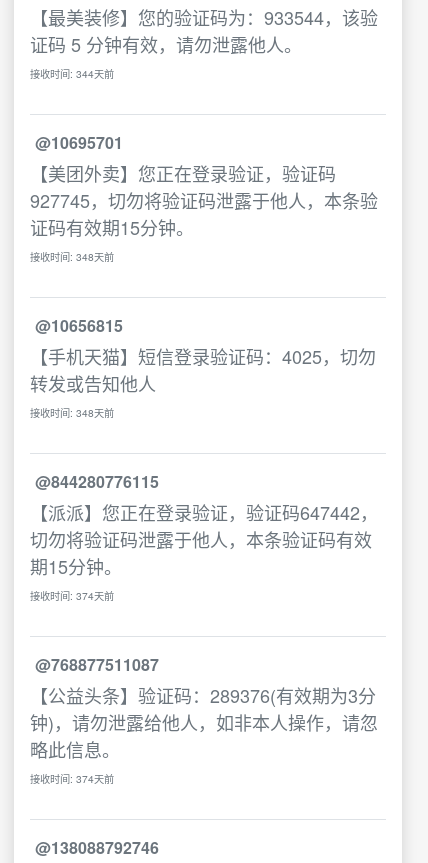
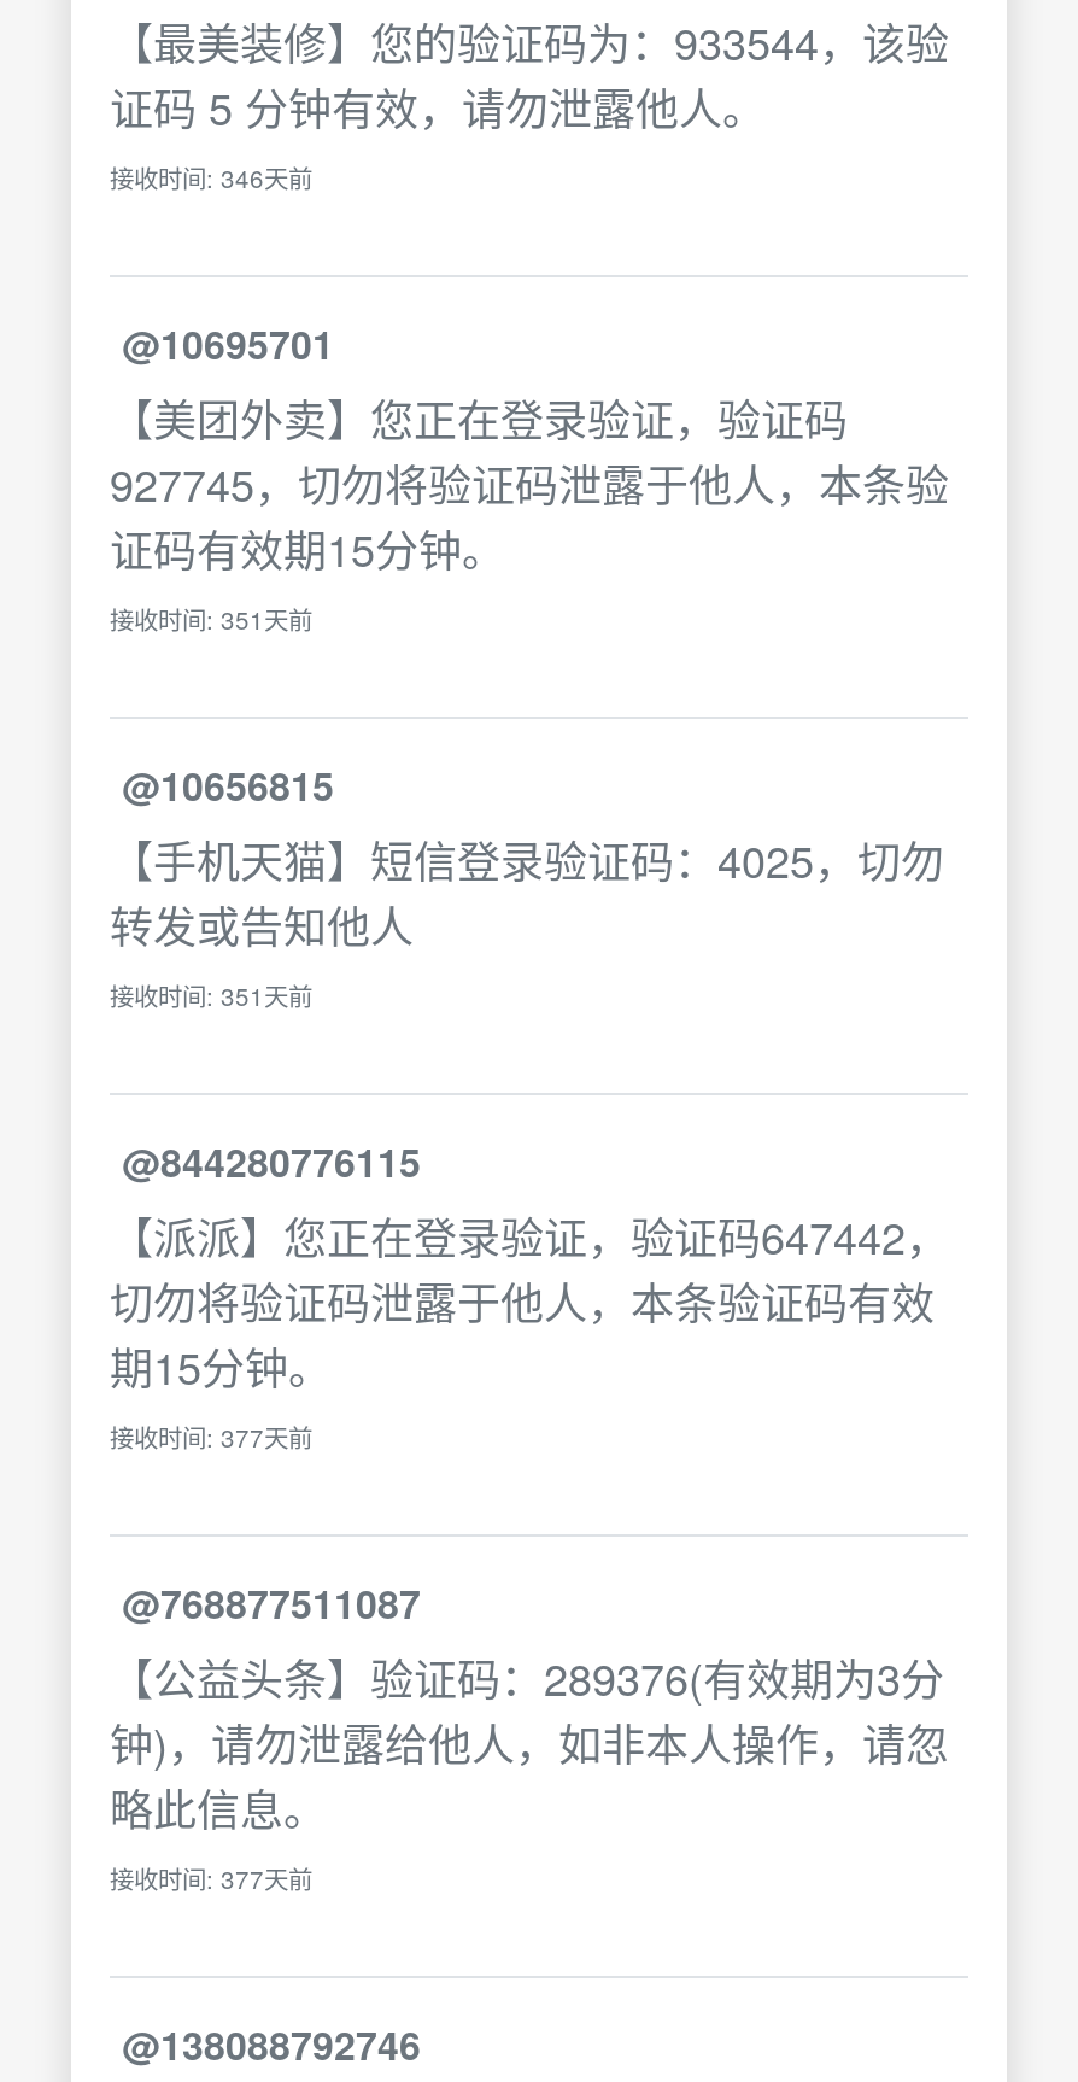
[30,66,114,81] 接收时间: 344天前 -> [110,159,312,195] 接收时间: 346天前
[30,249,114,264] 接收时间: 348天前 -> [110,601,312,637] 接收时间: 351天前
[30,405,114,420] 接收时间: 348天前 -> [110,977,312,1013] 接收时间: 351天前
[30,588,114,603] 接收时间: 374天前 -> [110,1419,312,1455] 接收时间: 377天前
[30,771,114,786] 接收时间: 374天前 -> [110,1860,312,1896] 接收时间: 377天前

